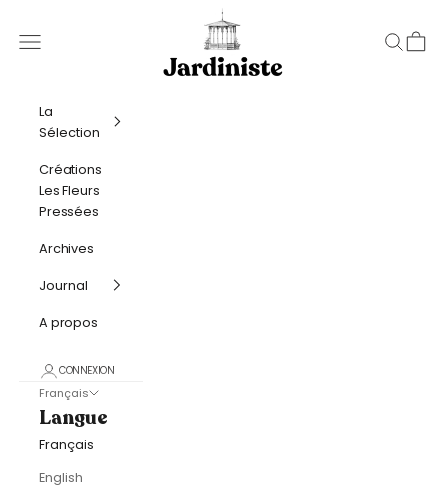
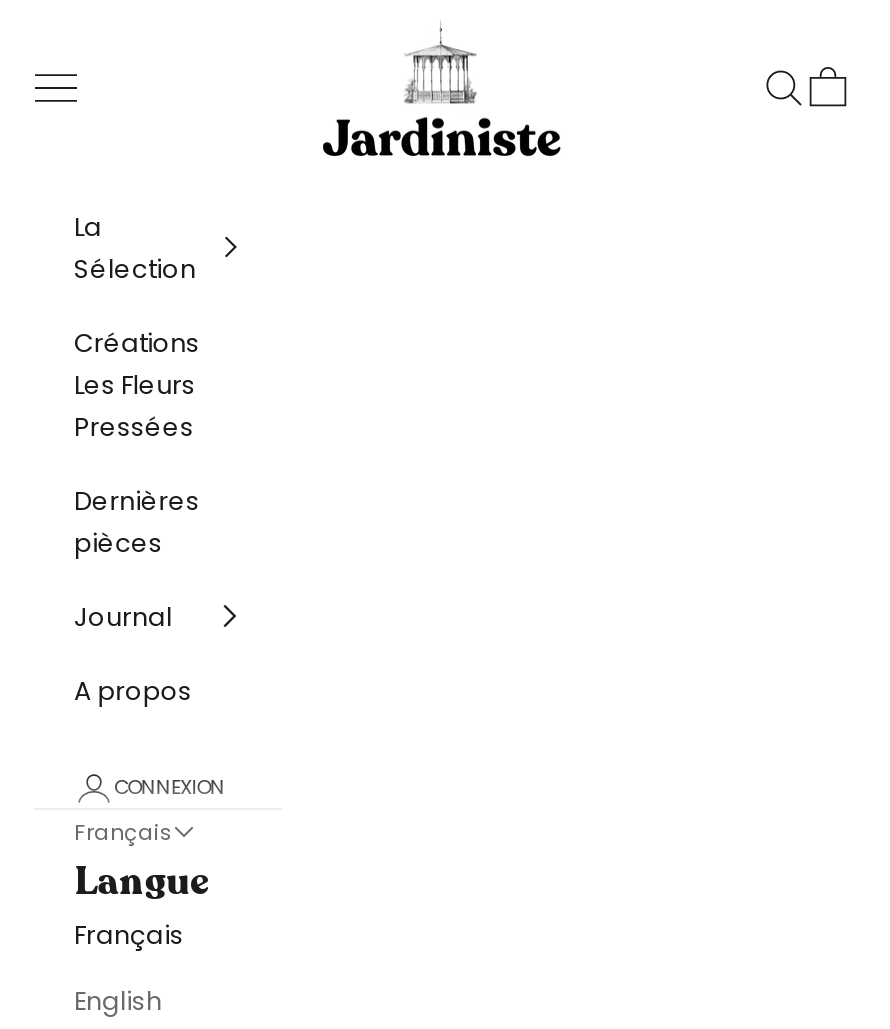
[39,239,94,256] Archives -> [74,483,200,559] Dernières | pièces

